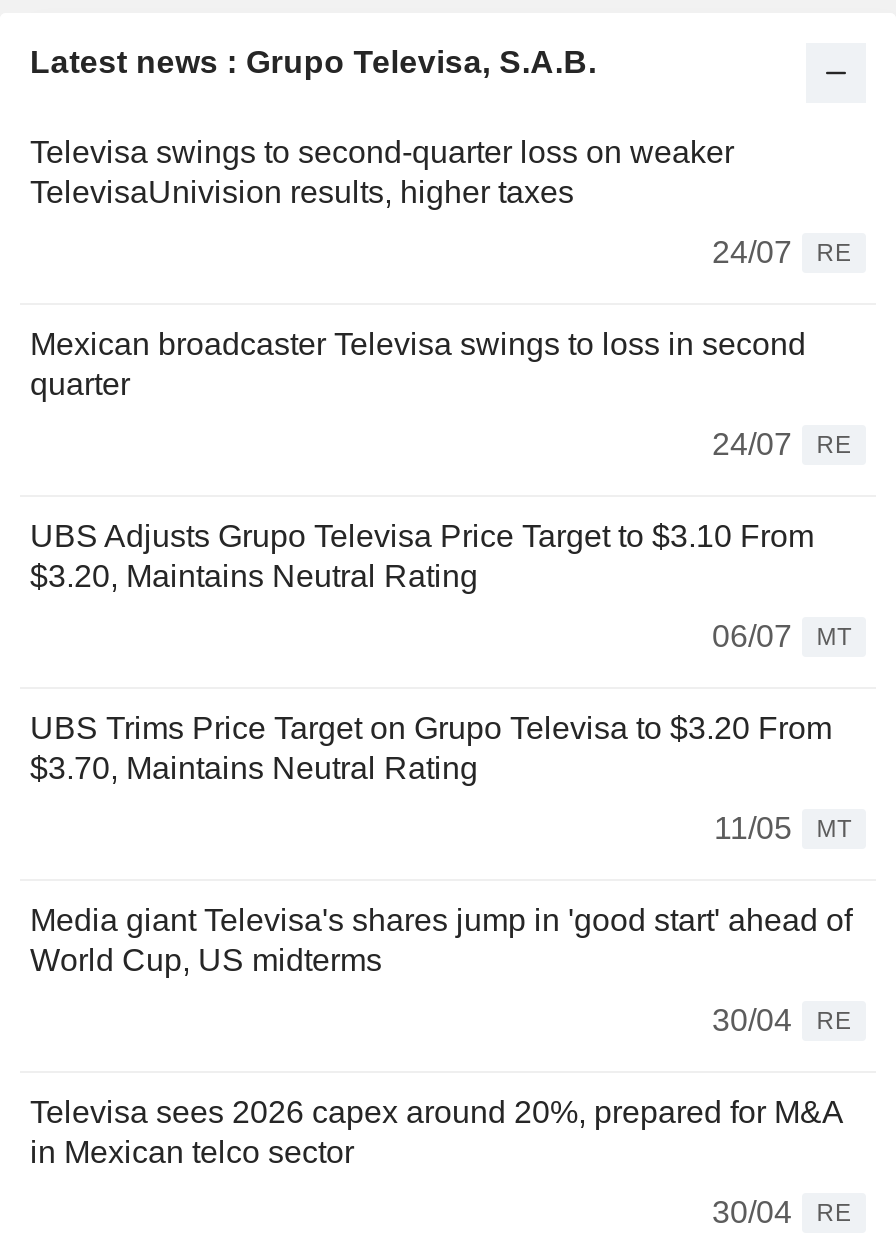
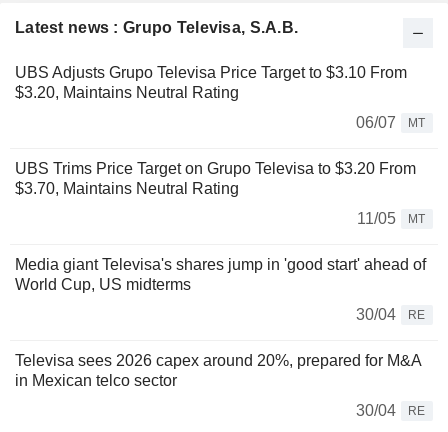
[30,134,851,460] Televisa swings to second-quarter loss on weaker | TelevisaUnivision results, higher taxes | 24/07 | RE | Mexican broadcaster Televisa swings to loss in second | quarter | 24/07 | RE -> none

